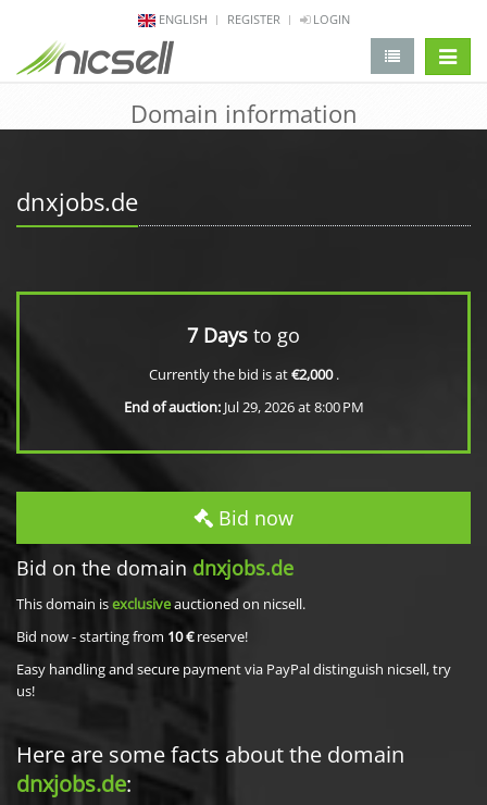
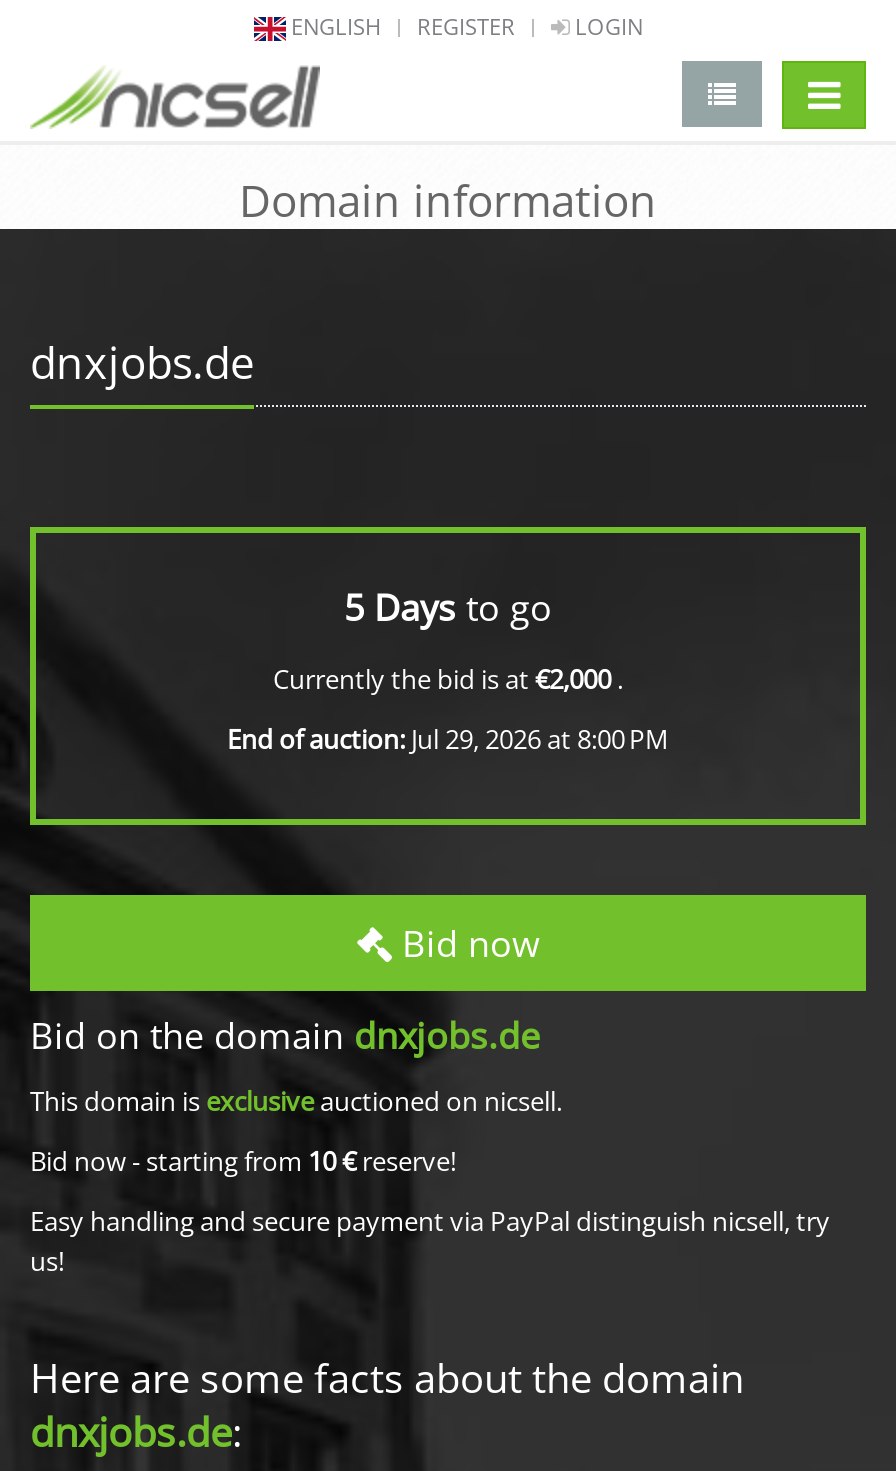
[187,322,300,348] 7 Days to go -> [344,583,552,631] 5 Days to go

